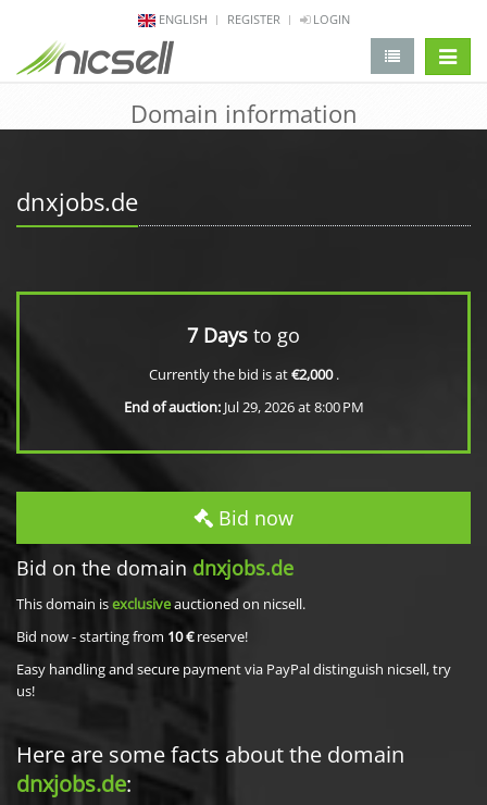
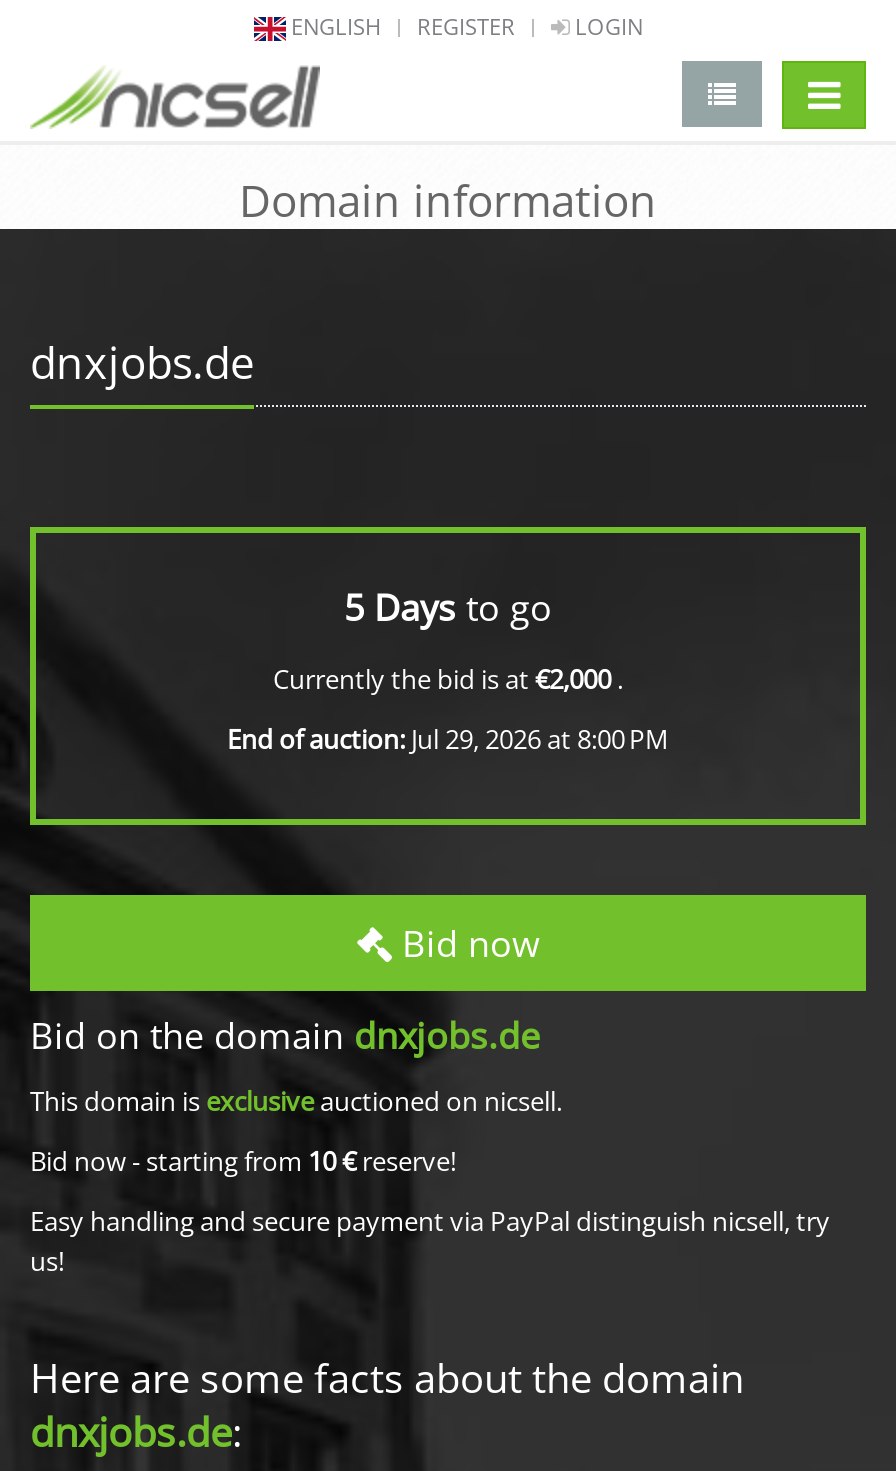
[187,322,300,348] 7 Days to go -> [344,583,552,631] 5 Days to go

